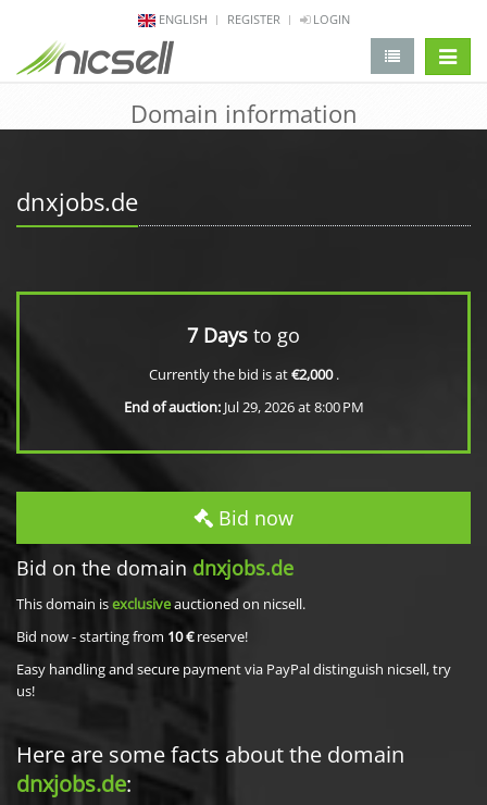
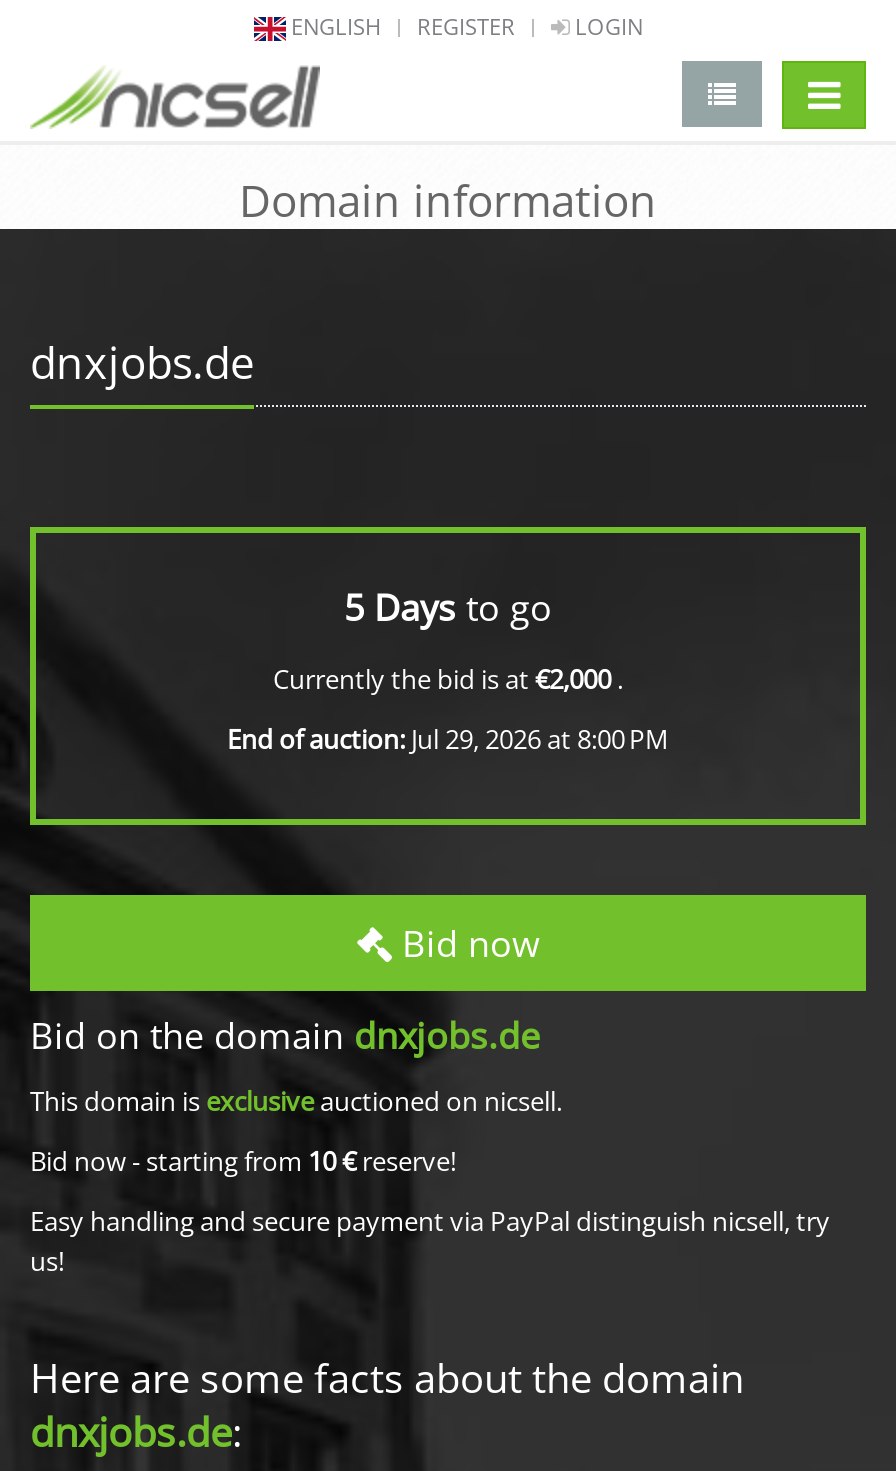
[187,322,300,348] 7 Days to go -> [344,583,552,631] 5 Days to go

